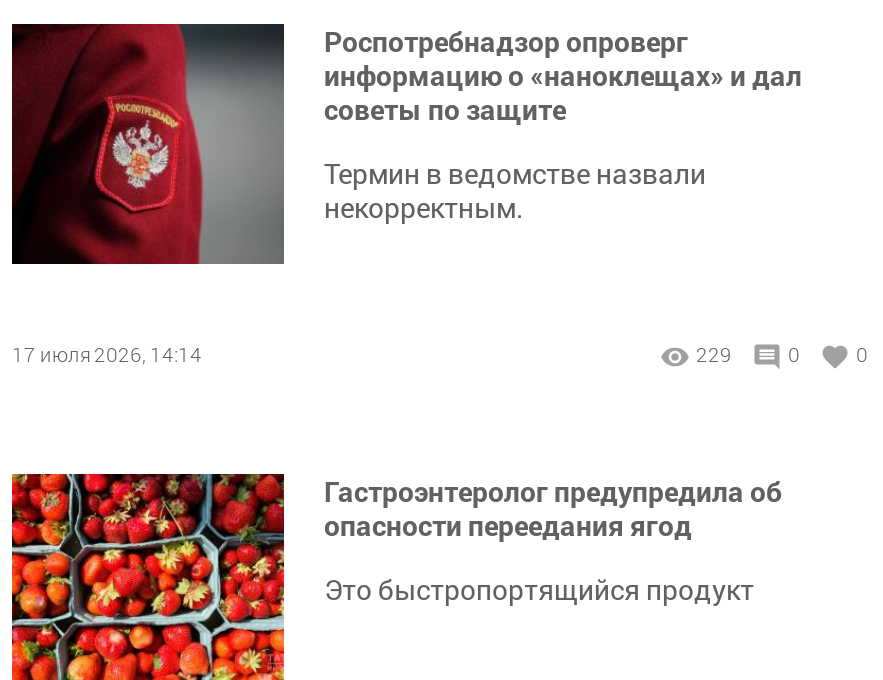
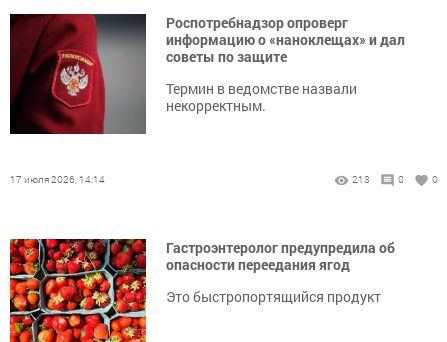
[696,343,732,369] 229 -> [352,173,370,186] 213

